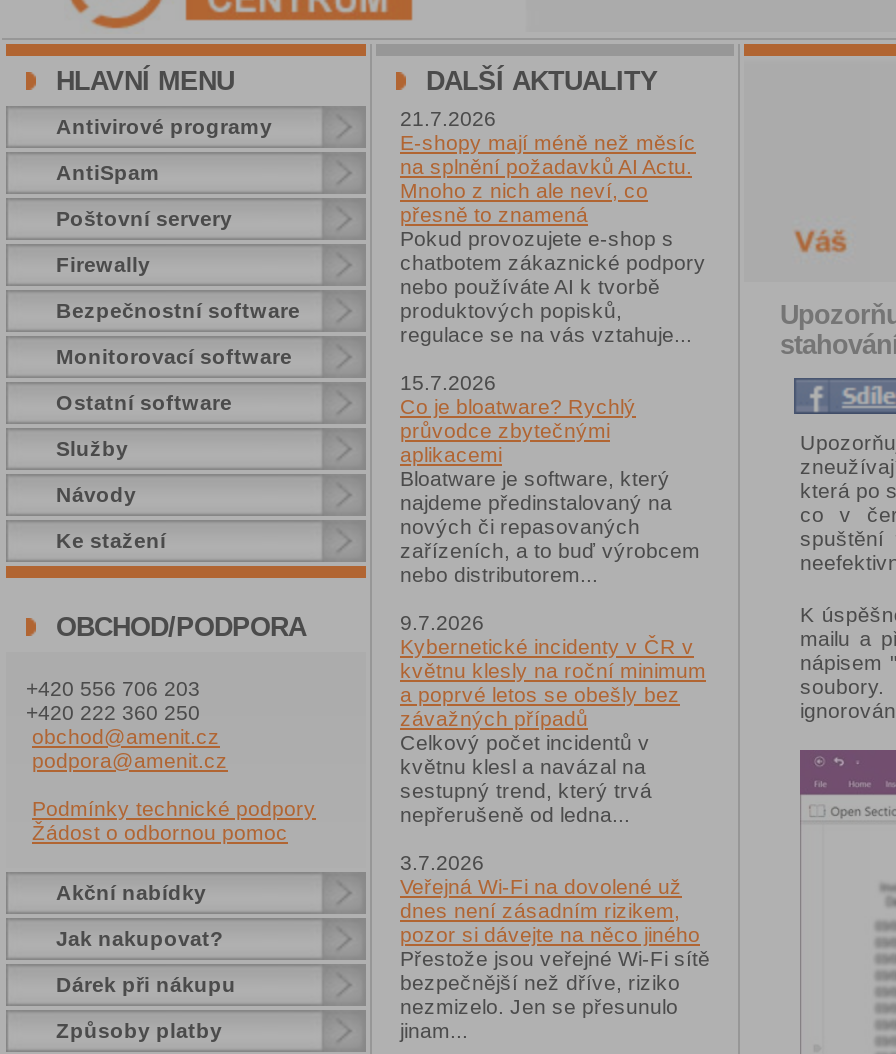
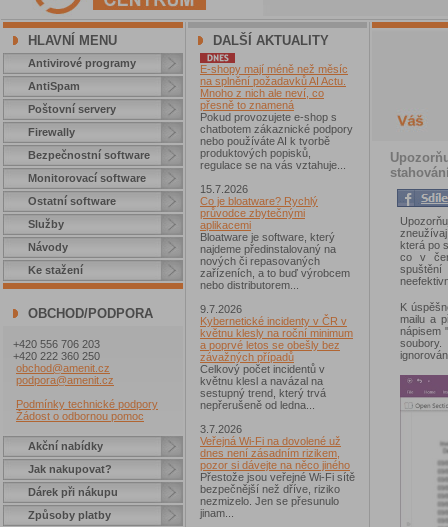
[400,106,496,130] 21.7.2026 -> none

